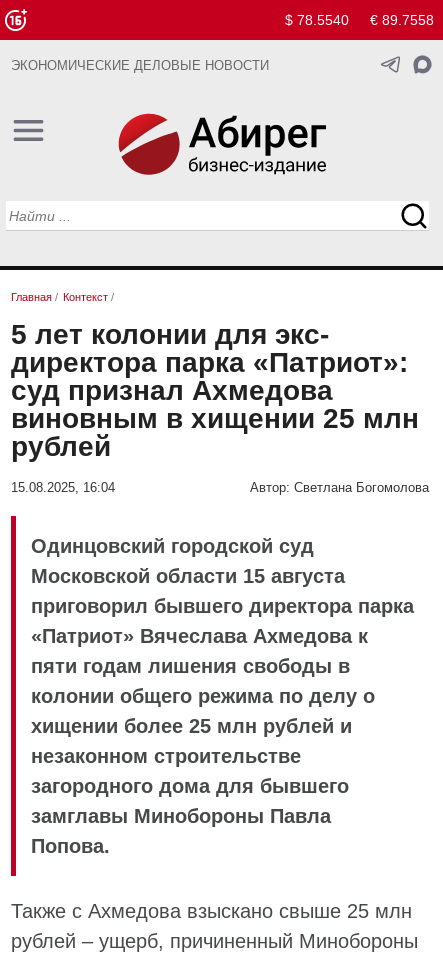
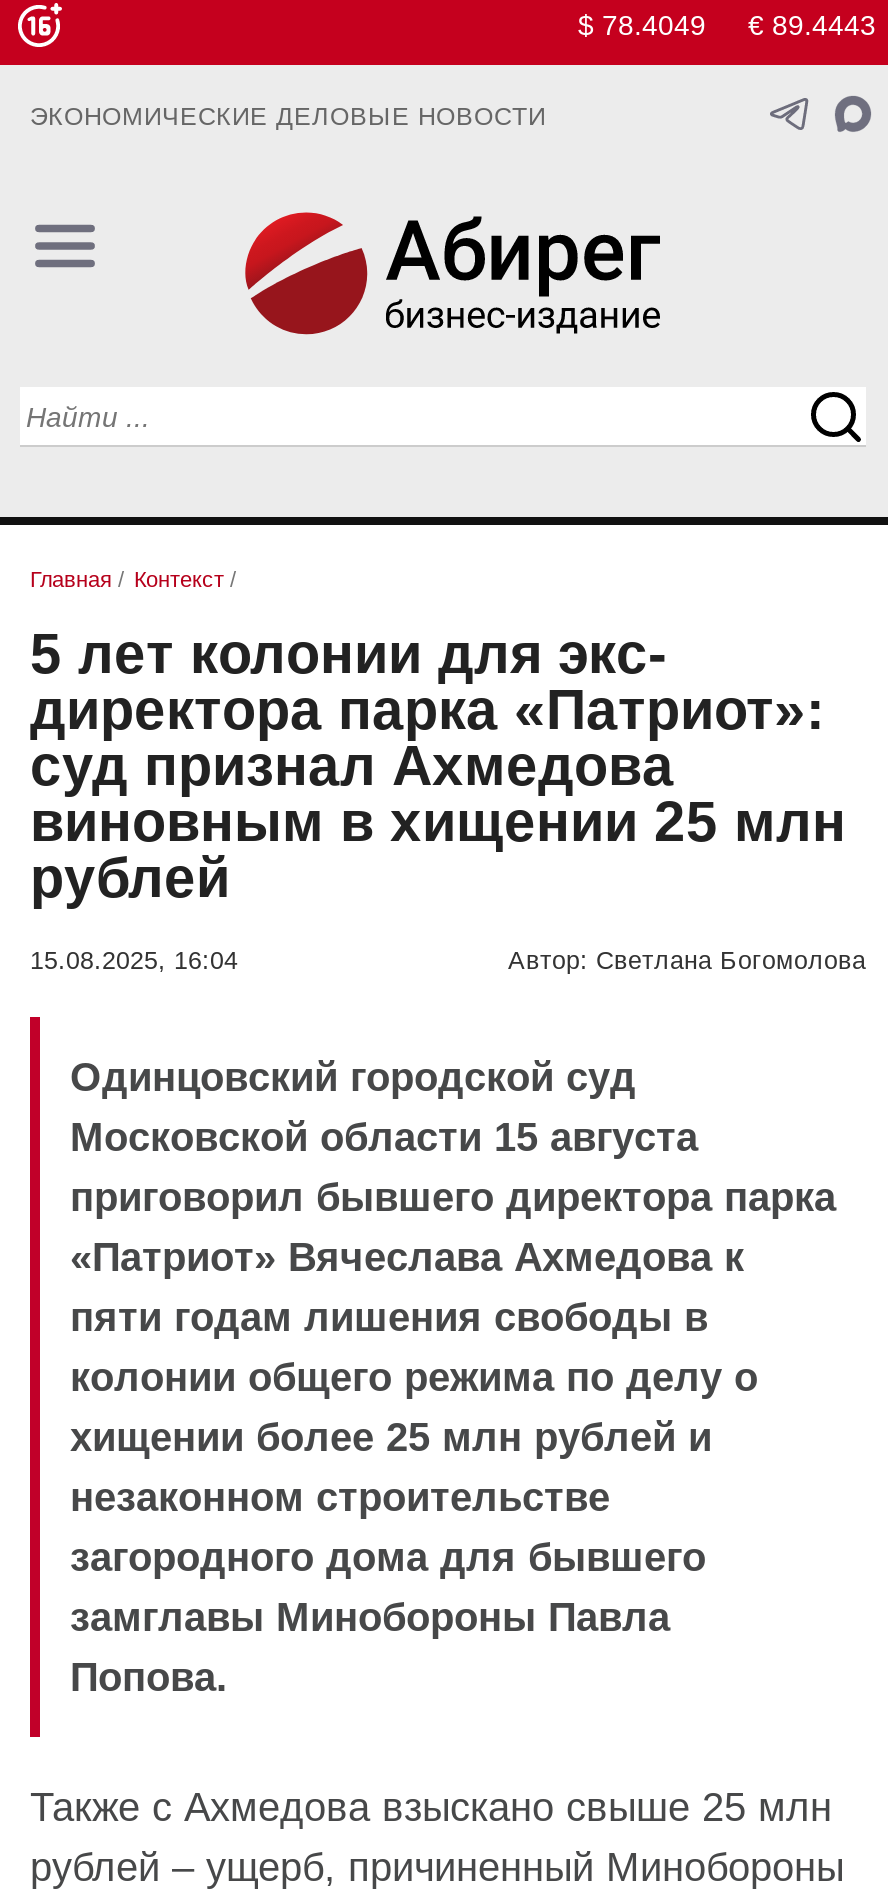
[285,12,349,28] $ 78.5540 -> [578,9,706,41] $ 78.4049
[370,12,434,28] € 89.7558 -> [748,9,876,41] € 89.4443

